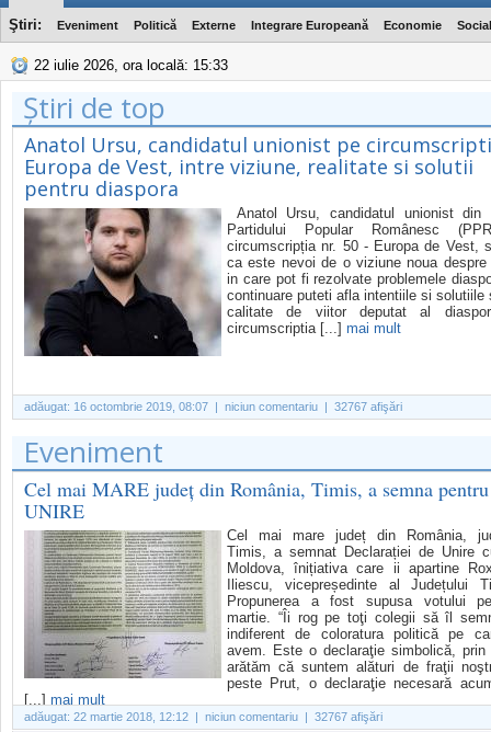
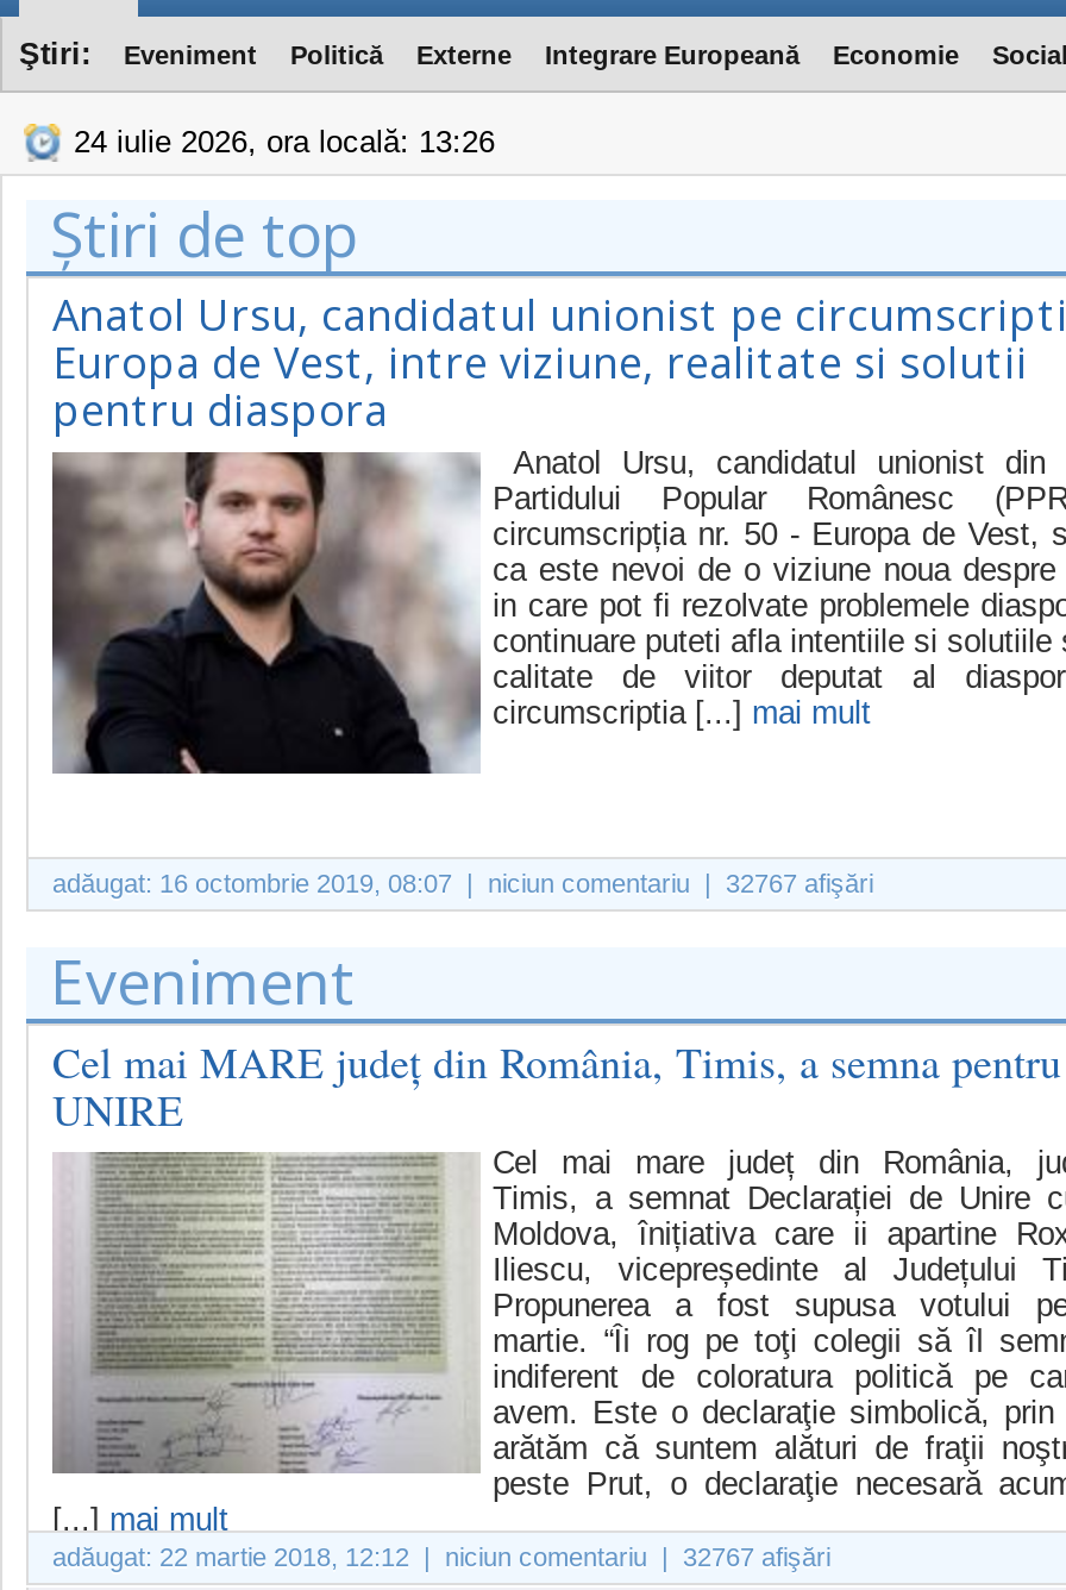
[34,57,228,73] 22 iulie 2026, ora locală: 15:33 -> [74,124,495,159] 24 iulie 2026, ora locală: 13:26

